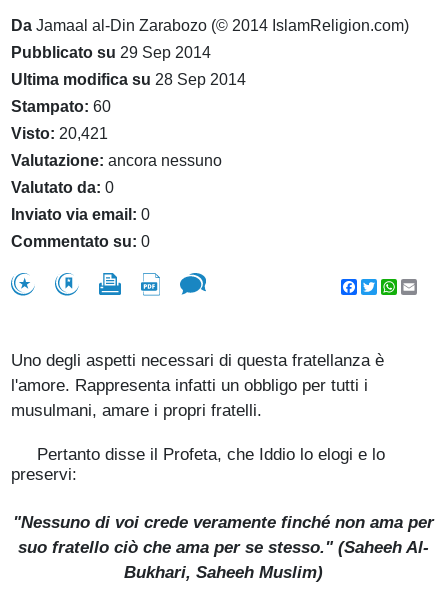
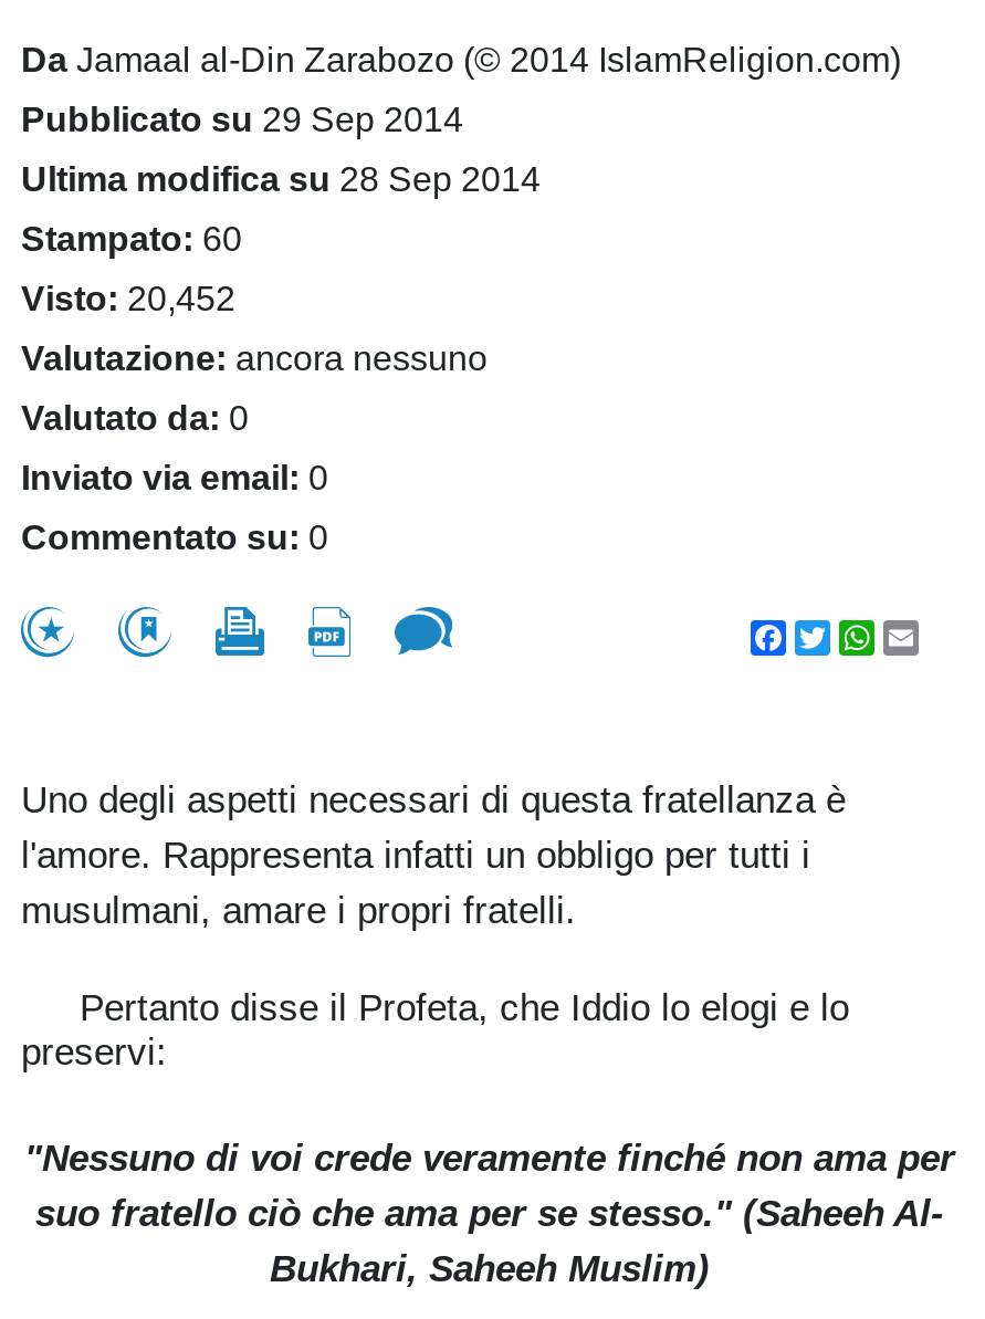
[11,125,108,142] Visto: 20,421 -> [21,279,235,317] Visto: 20,452

